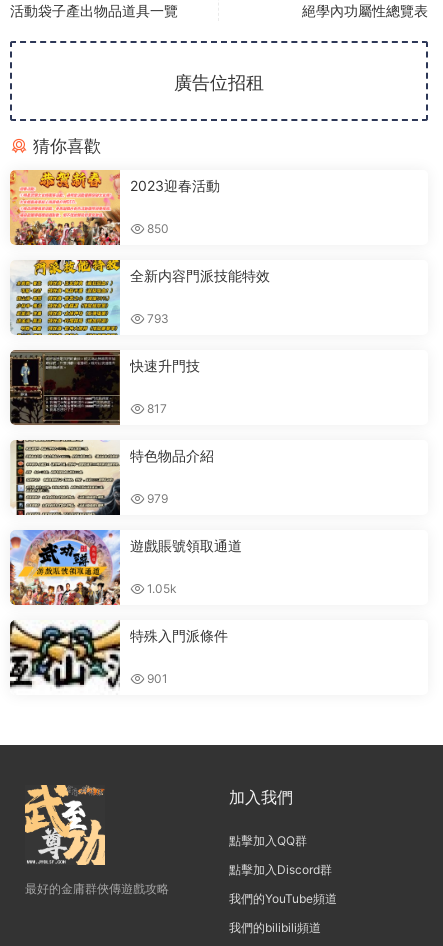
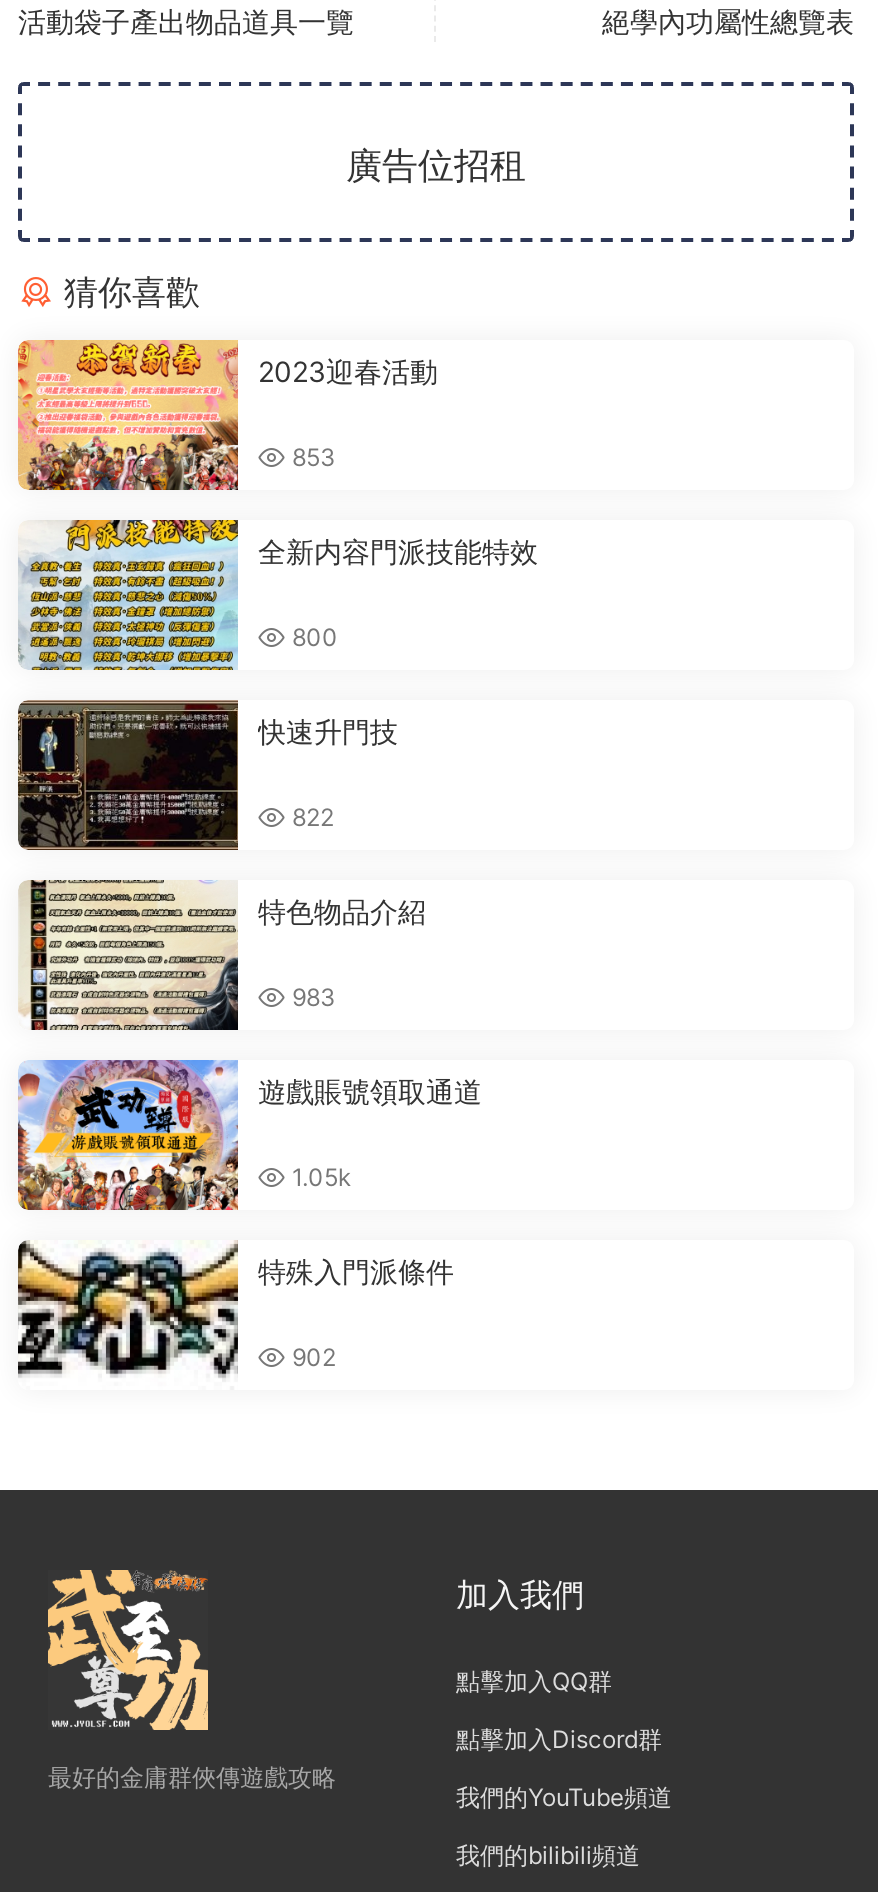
[144,221,169,236] 850 -> [286,442,336,472] 853
[144,311,169,326] 793 -> [286,622,338,652] 800
[144,401,167,416] 817 -> [286,802,334,832] 822
[144,491,168,506] 979 -> [286,982,336,1012] 983
[144,671,168,686] 901 -> [286,1342,336,1372] 902

